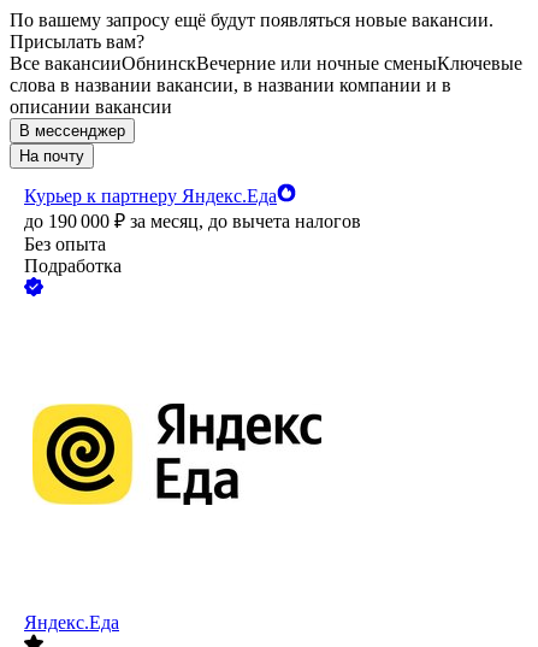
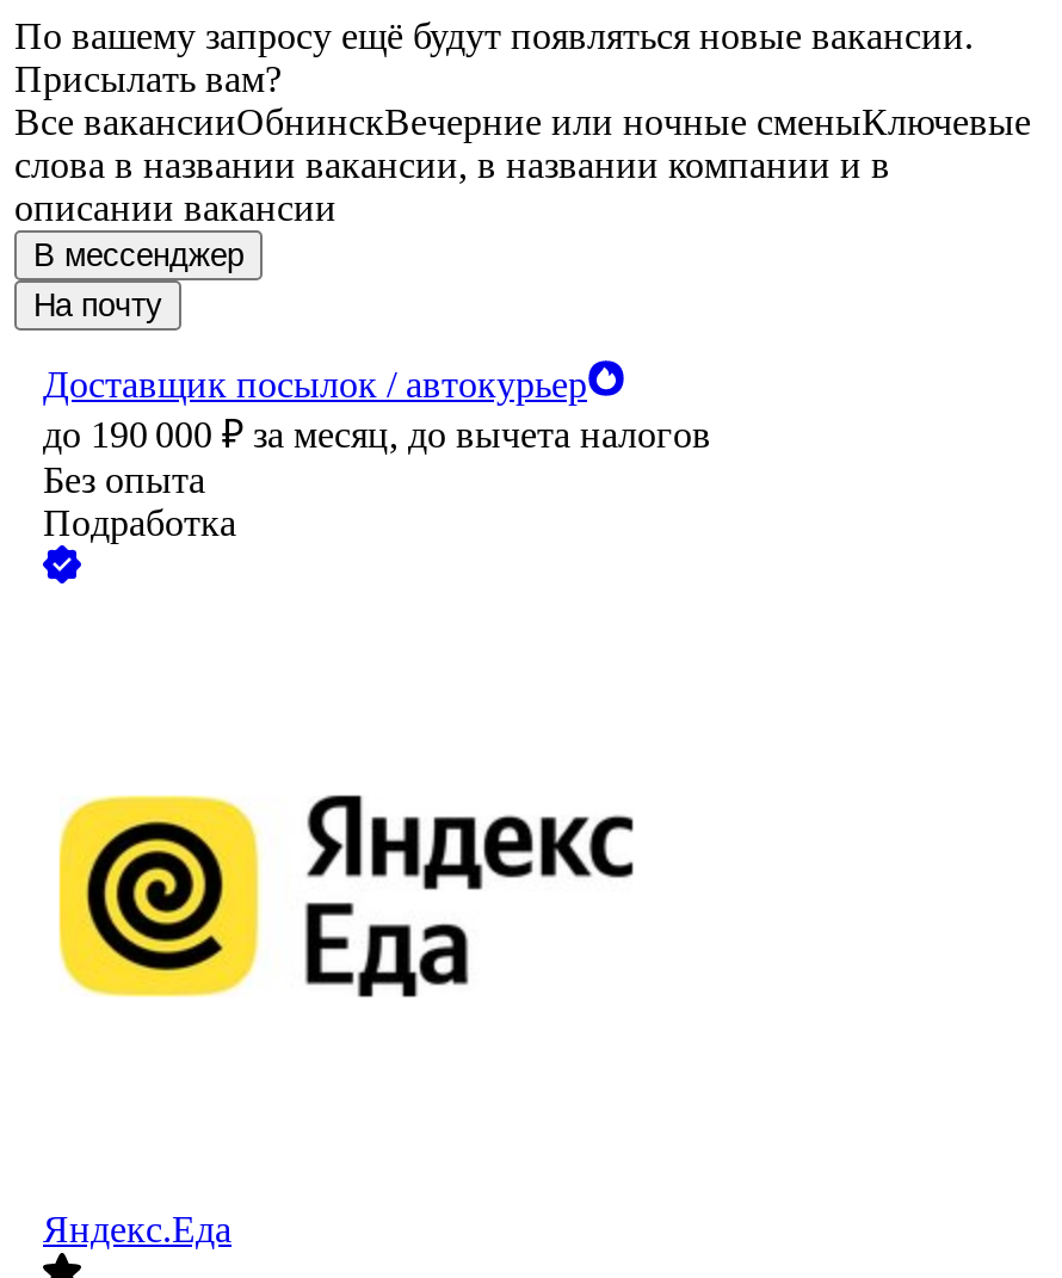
[24,186,277,206] Курьер к партнеру Яндекс.Еда -> [43,365,587,405] Доставщик посылок / автокурьер

